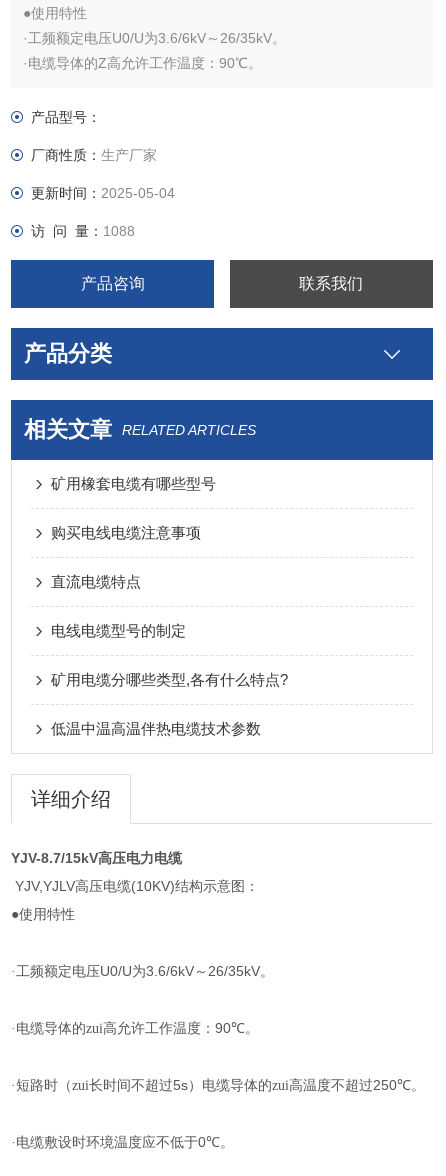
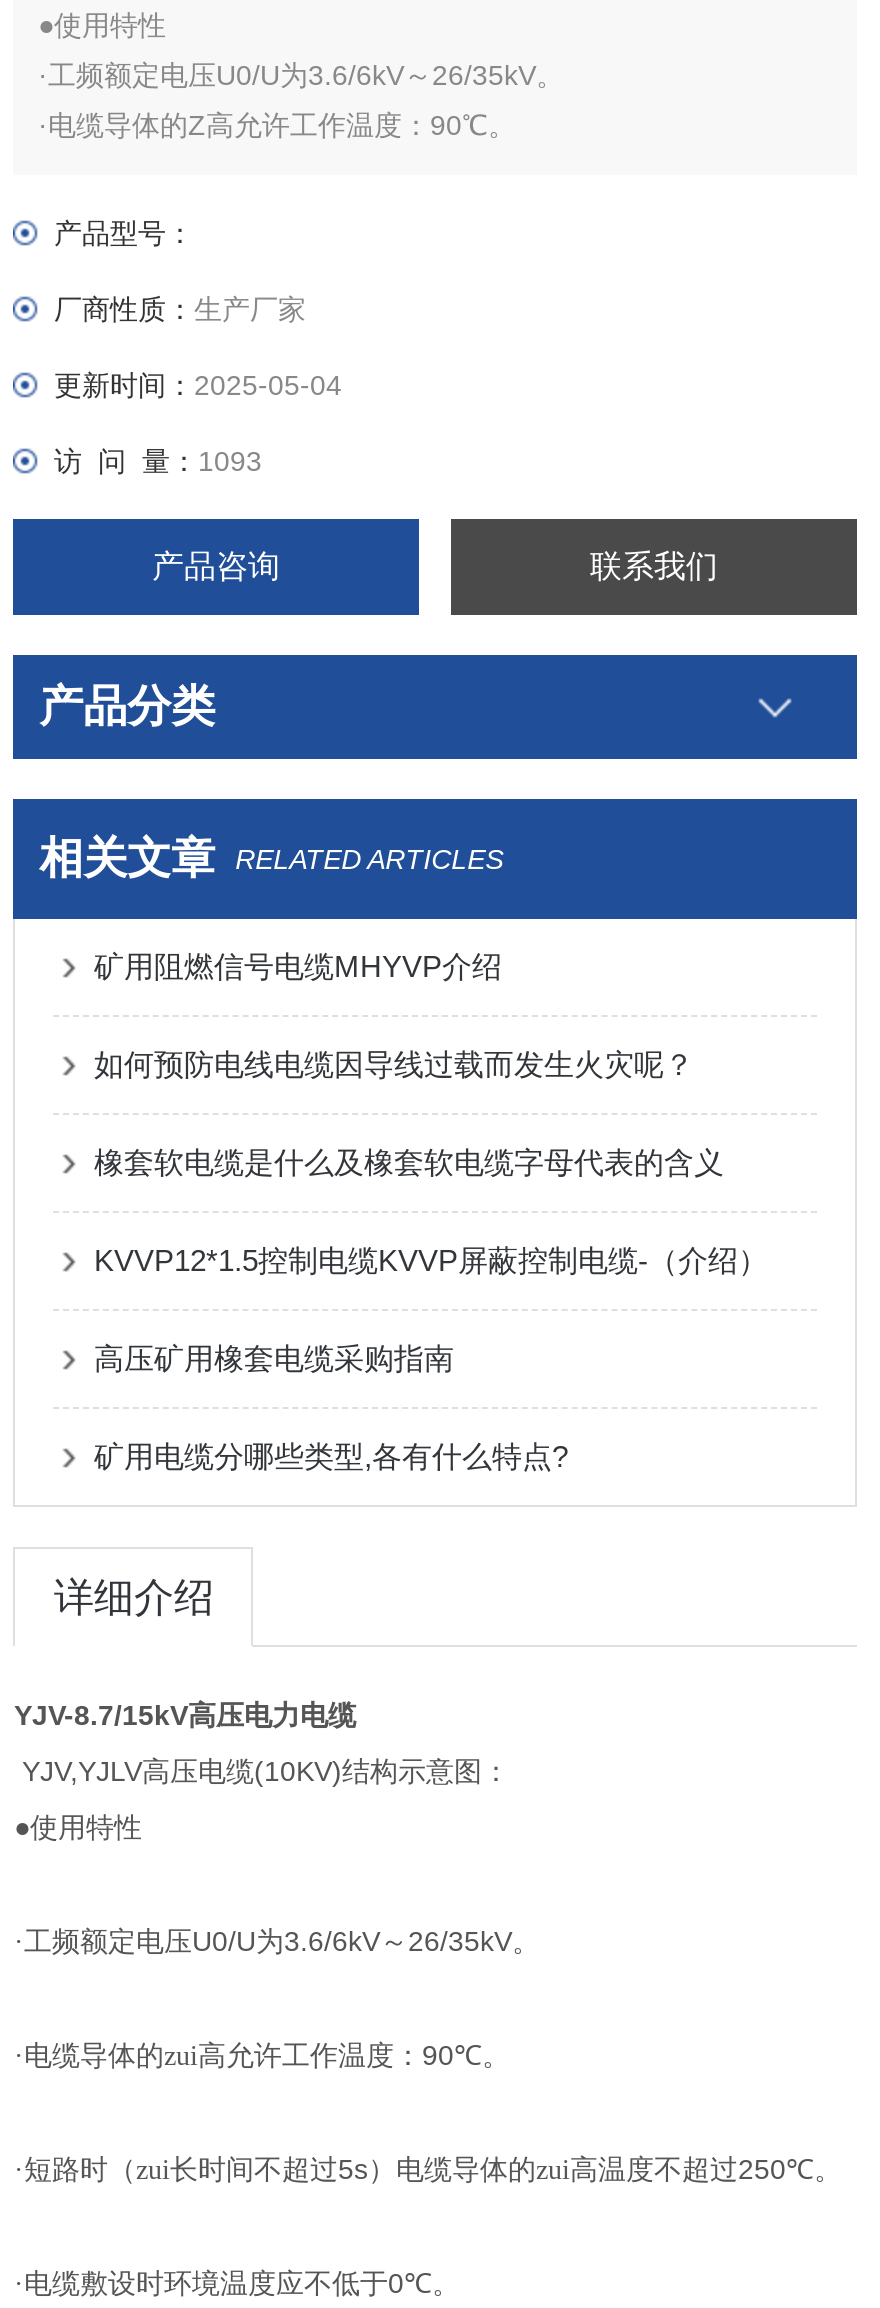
[31,223,135,239] 访 问 量：1088 -> [54,445,262,477] 访 问 量：1093
[51,475,216,639] 矿用橡套电缆有哪些型号 | 购买电线电缆注意事项 | 直流电缆特点 | 电线电缆型号的制定 -> [94,949,768,1375] 矿用阻燃信号电缆MHYVP介绍 | 如何预防电线电缆因导线过载而发生火灾呢？ | 橡套软电缆是什么及橡套软电缆字母代表的含义 | KVVP12*1.5控制电缆KVVP屏蔽控制电缆-（介绍） | 高压矿用橡套电缆采购指南
moved [51,671,288,688] -> [94,1439,568,1473]: 矿用电缆分哪些类型,各有什么特点?
[51,720,261,737] 低温中温高温伴热电缆技术参数 -> none

